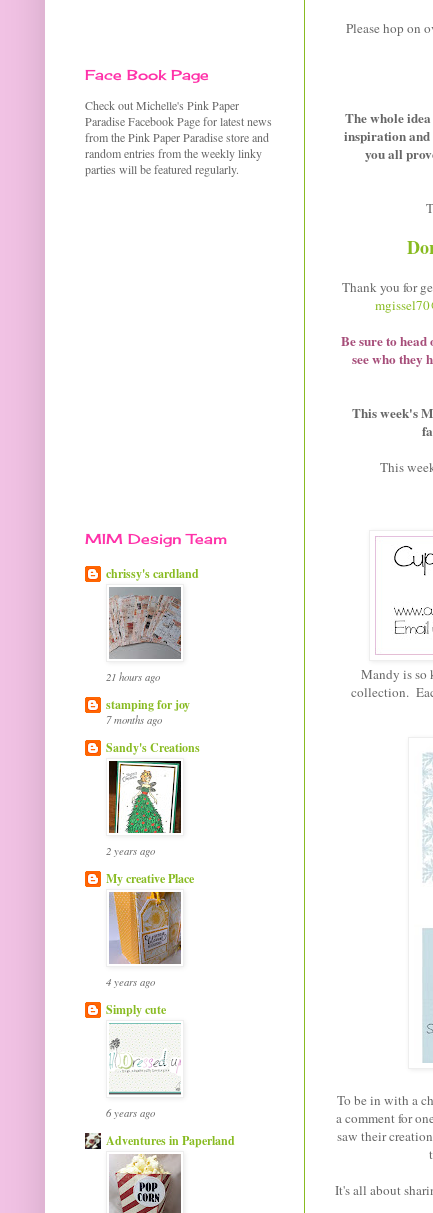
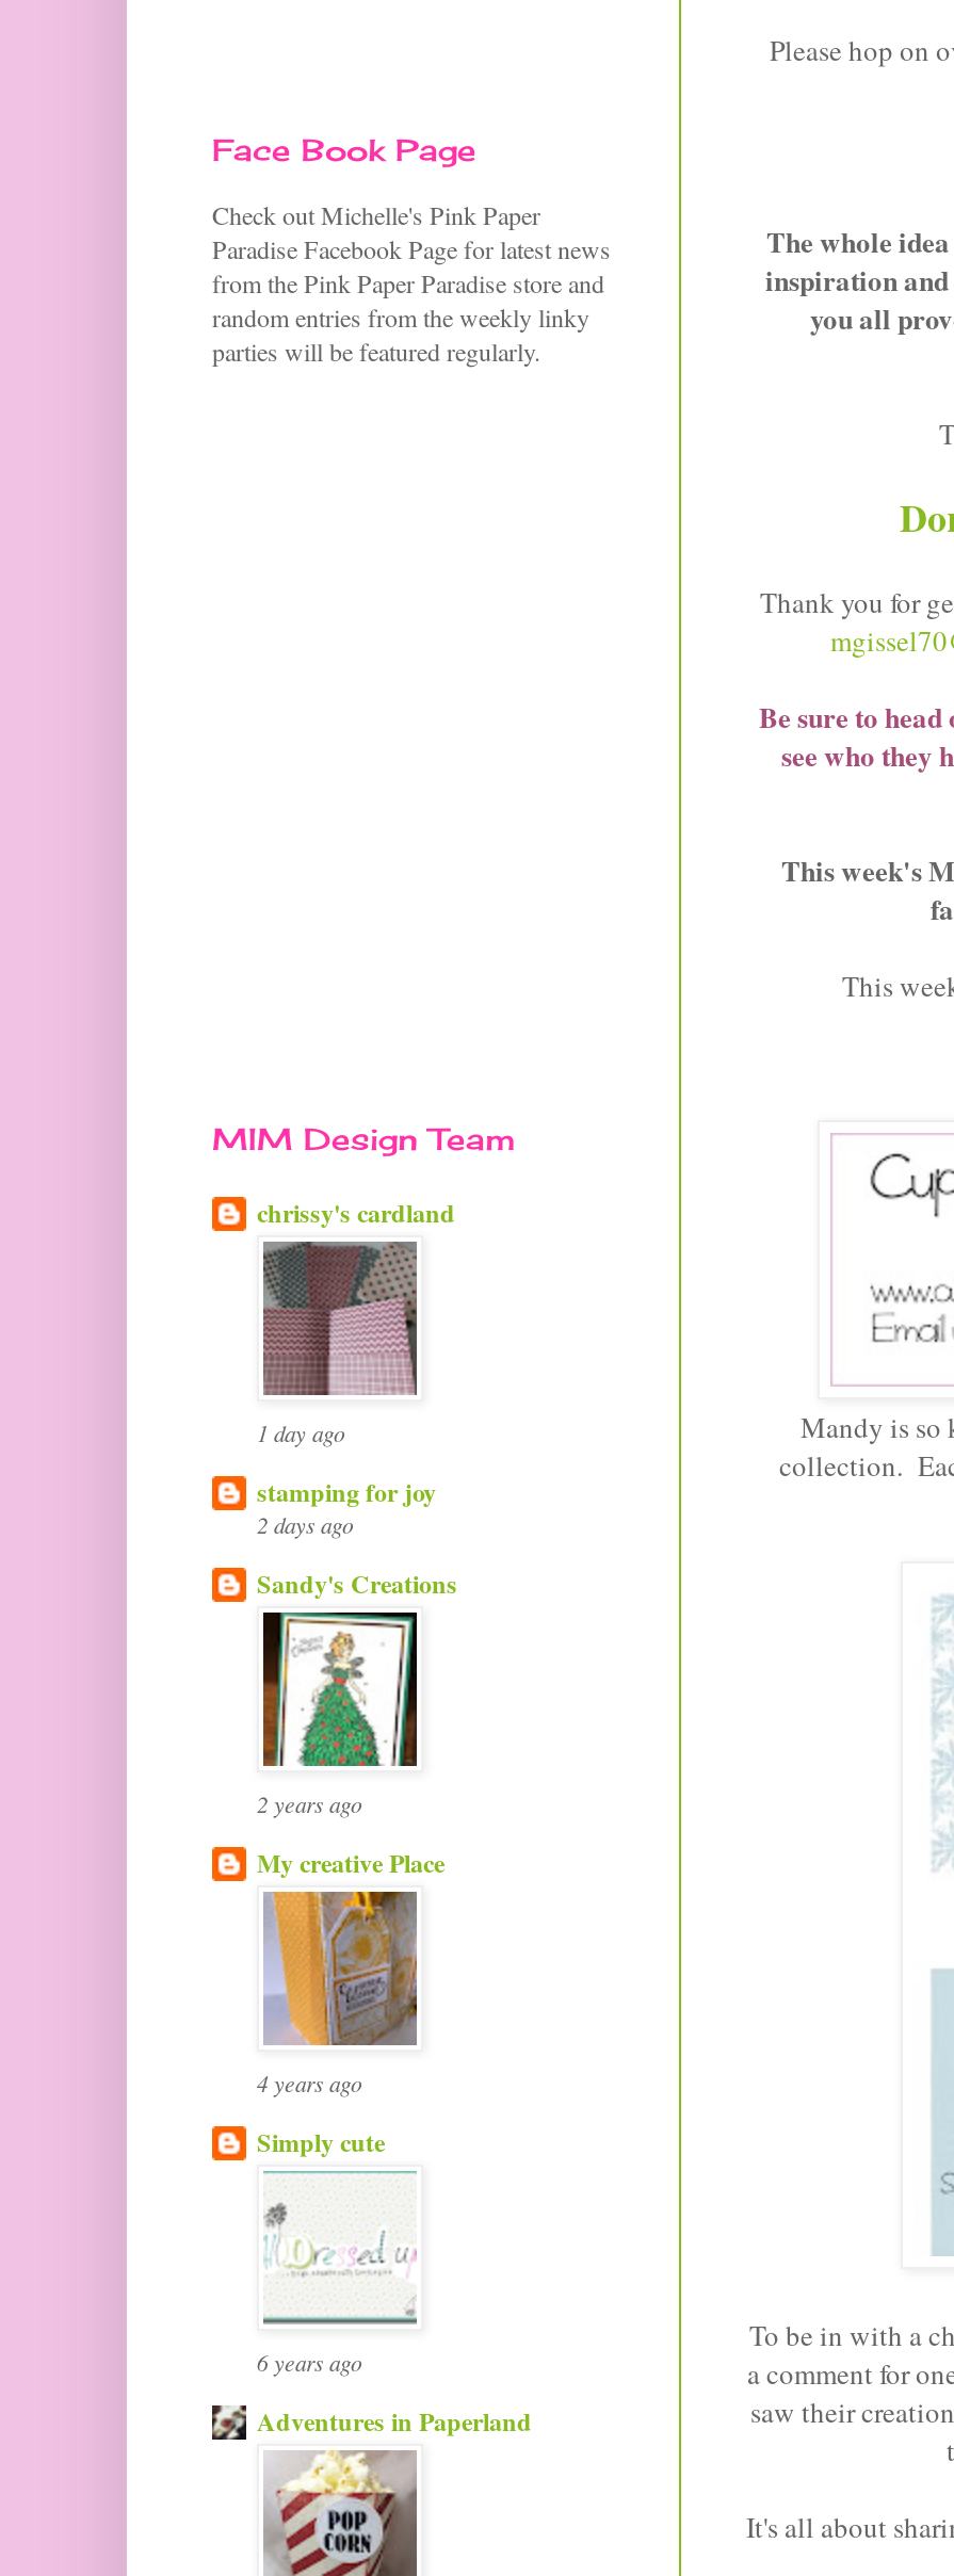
[106,587,182,684] [image] | 21 hours ago -> [257,1240,419,1448] [image] | 1 day ago
[106,712,162,727] 7 months ago -> [257,1508,353,1540] 2 days ago

